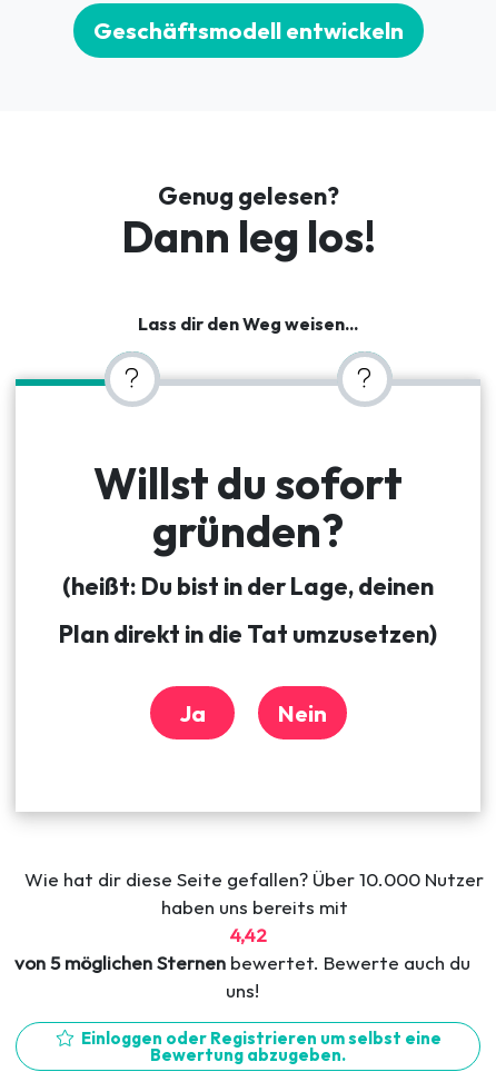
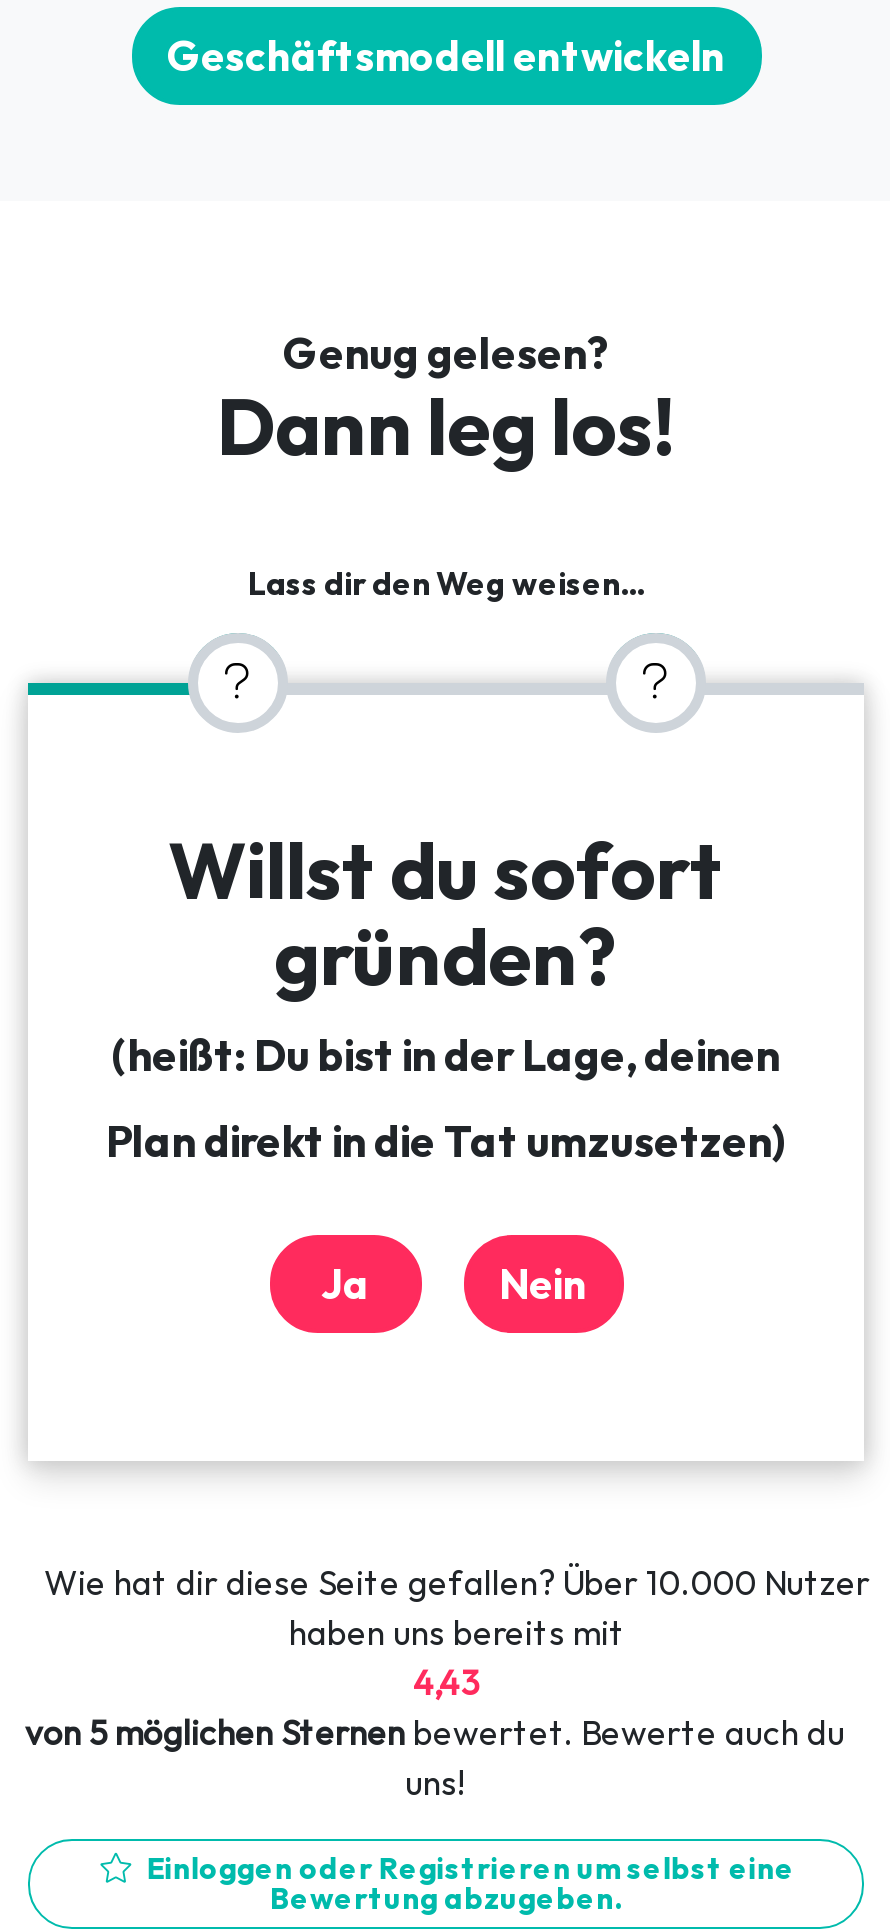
[229,923,267,946] 4,42 -> [413,1660,479,1702] 4,43

